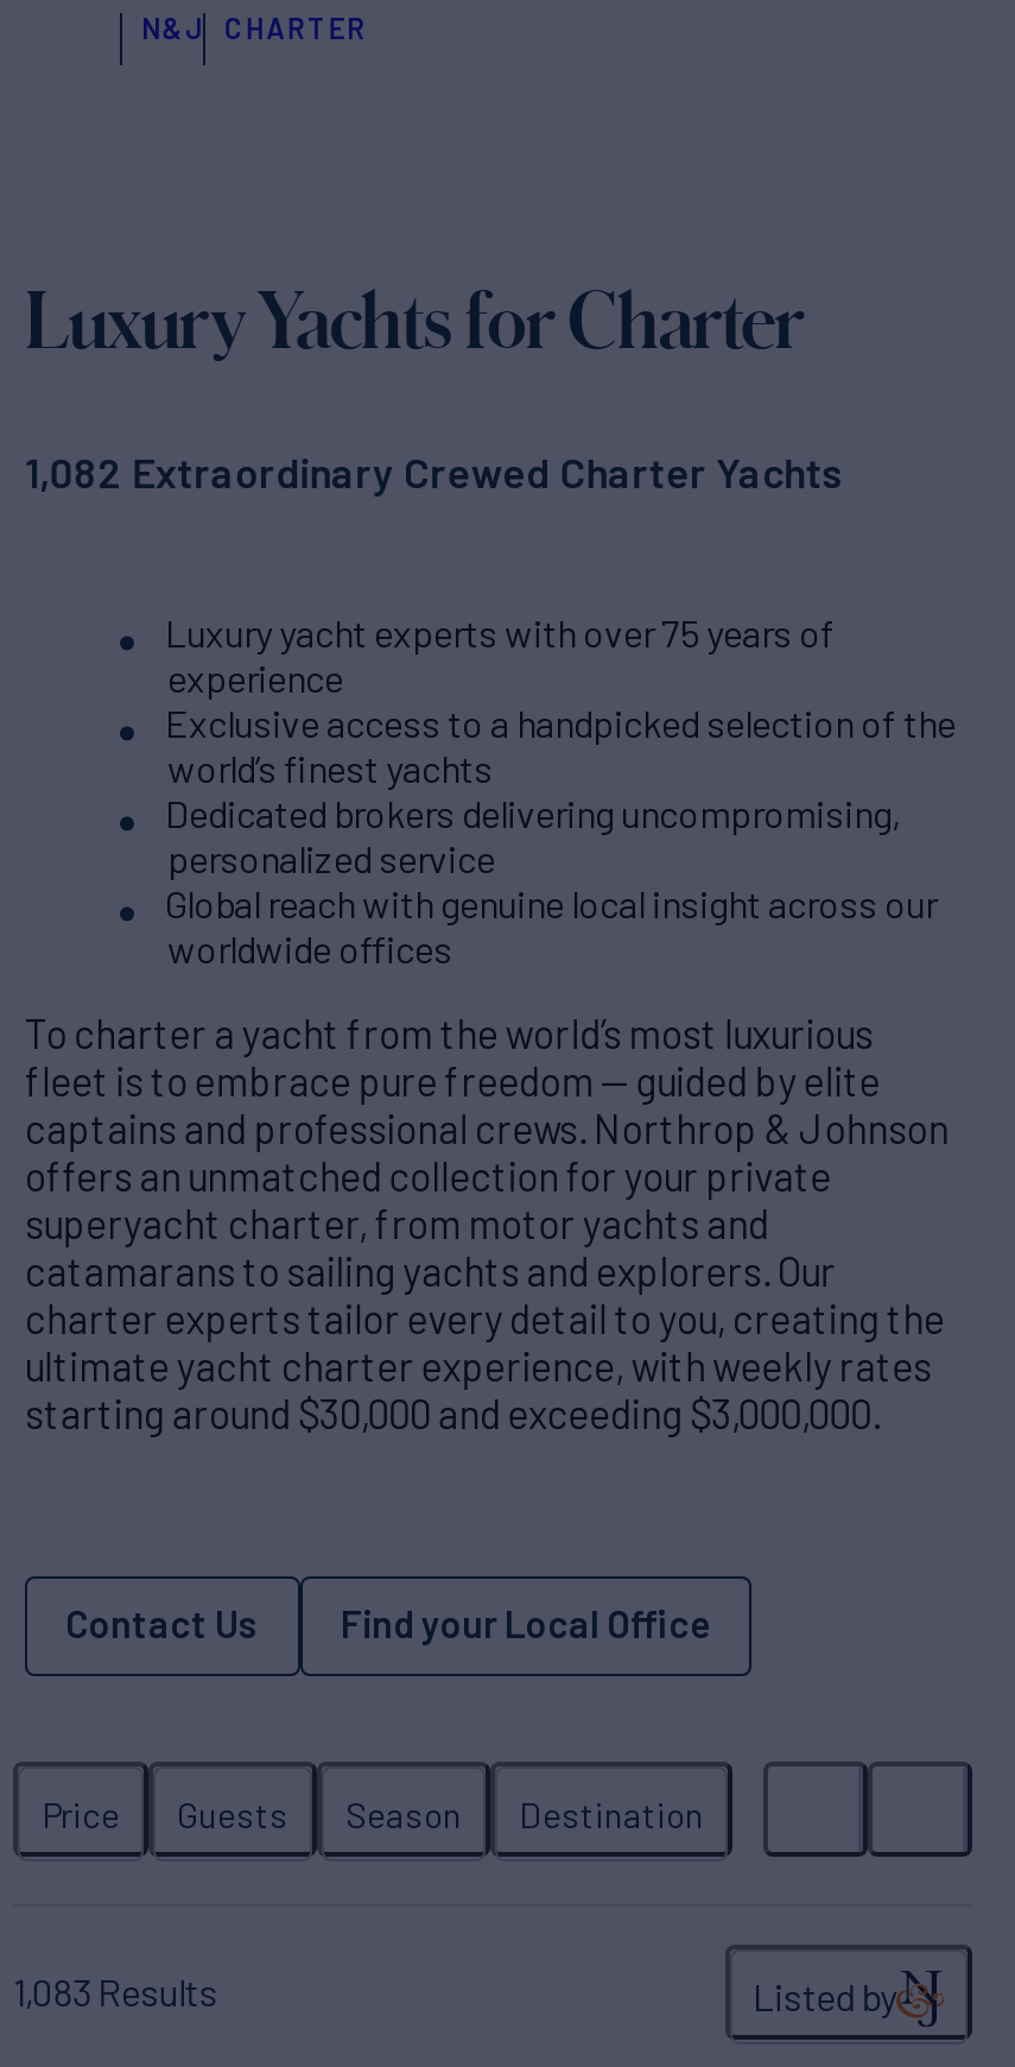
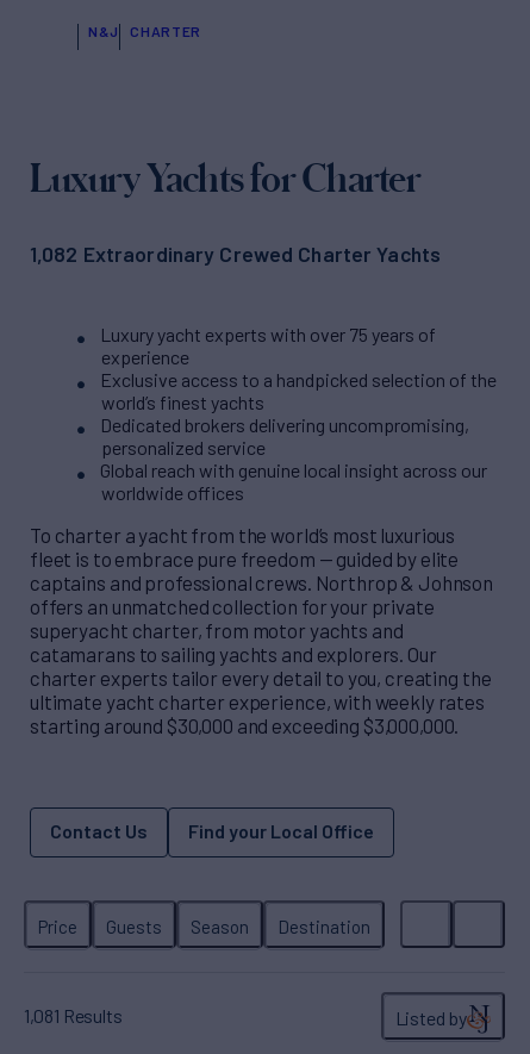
[13,1970,218,2015] 1,083 Results -> [24,1005,123,1027] 1,081 Results

